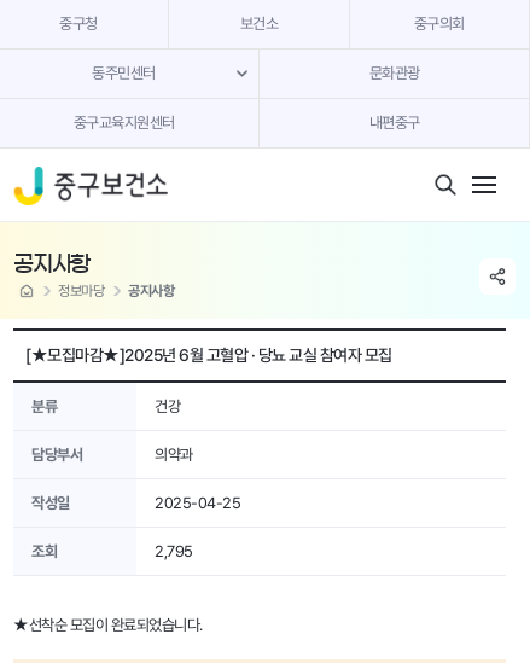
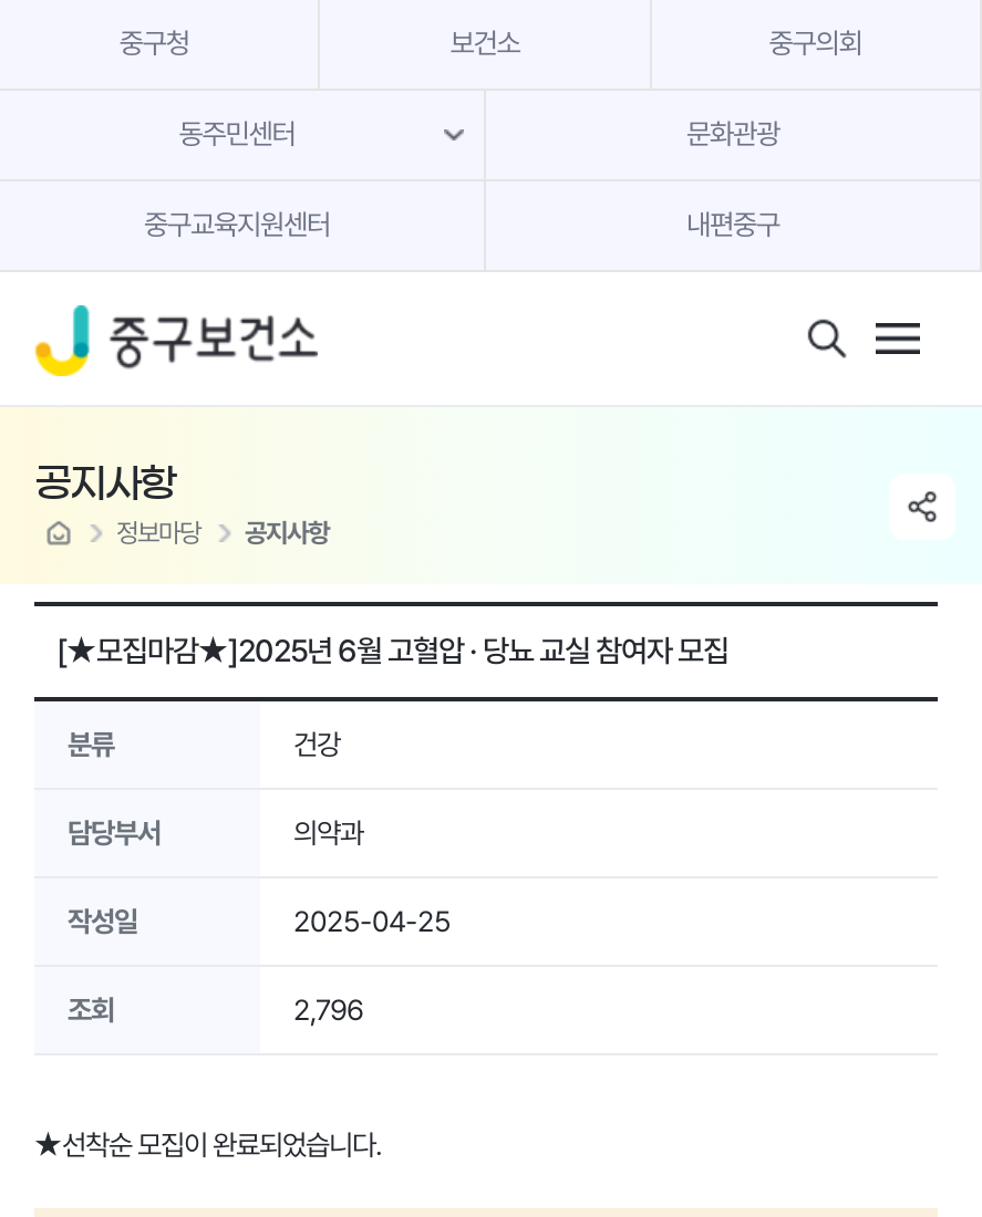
[155,542,193,560] 2,795 -> [293,994,363,1027] 2,796

